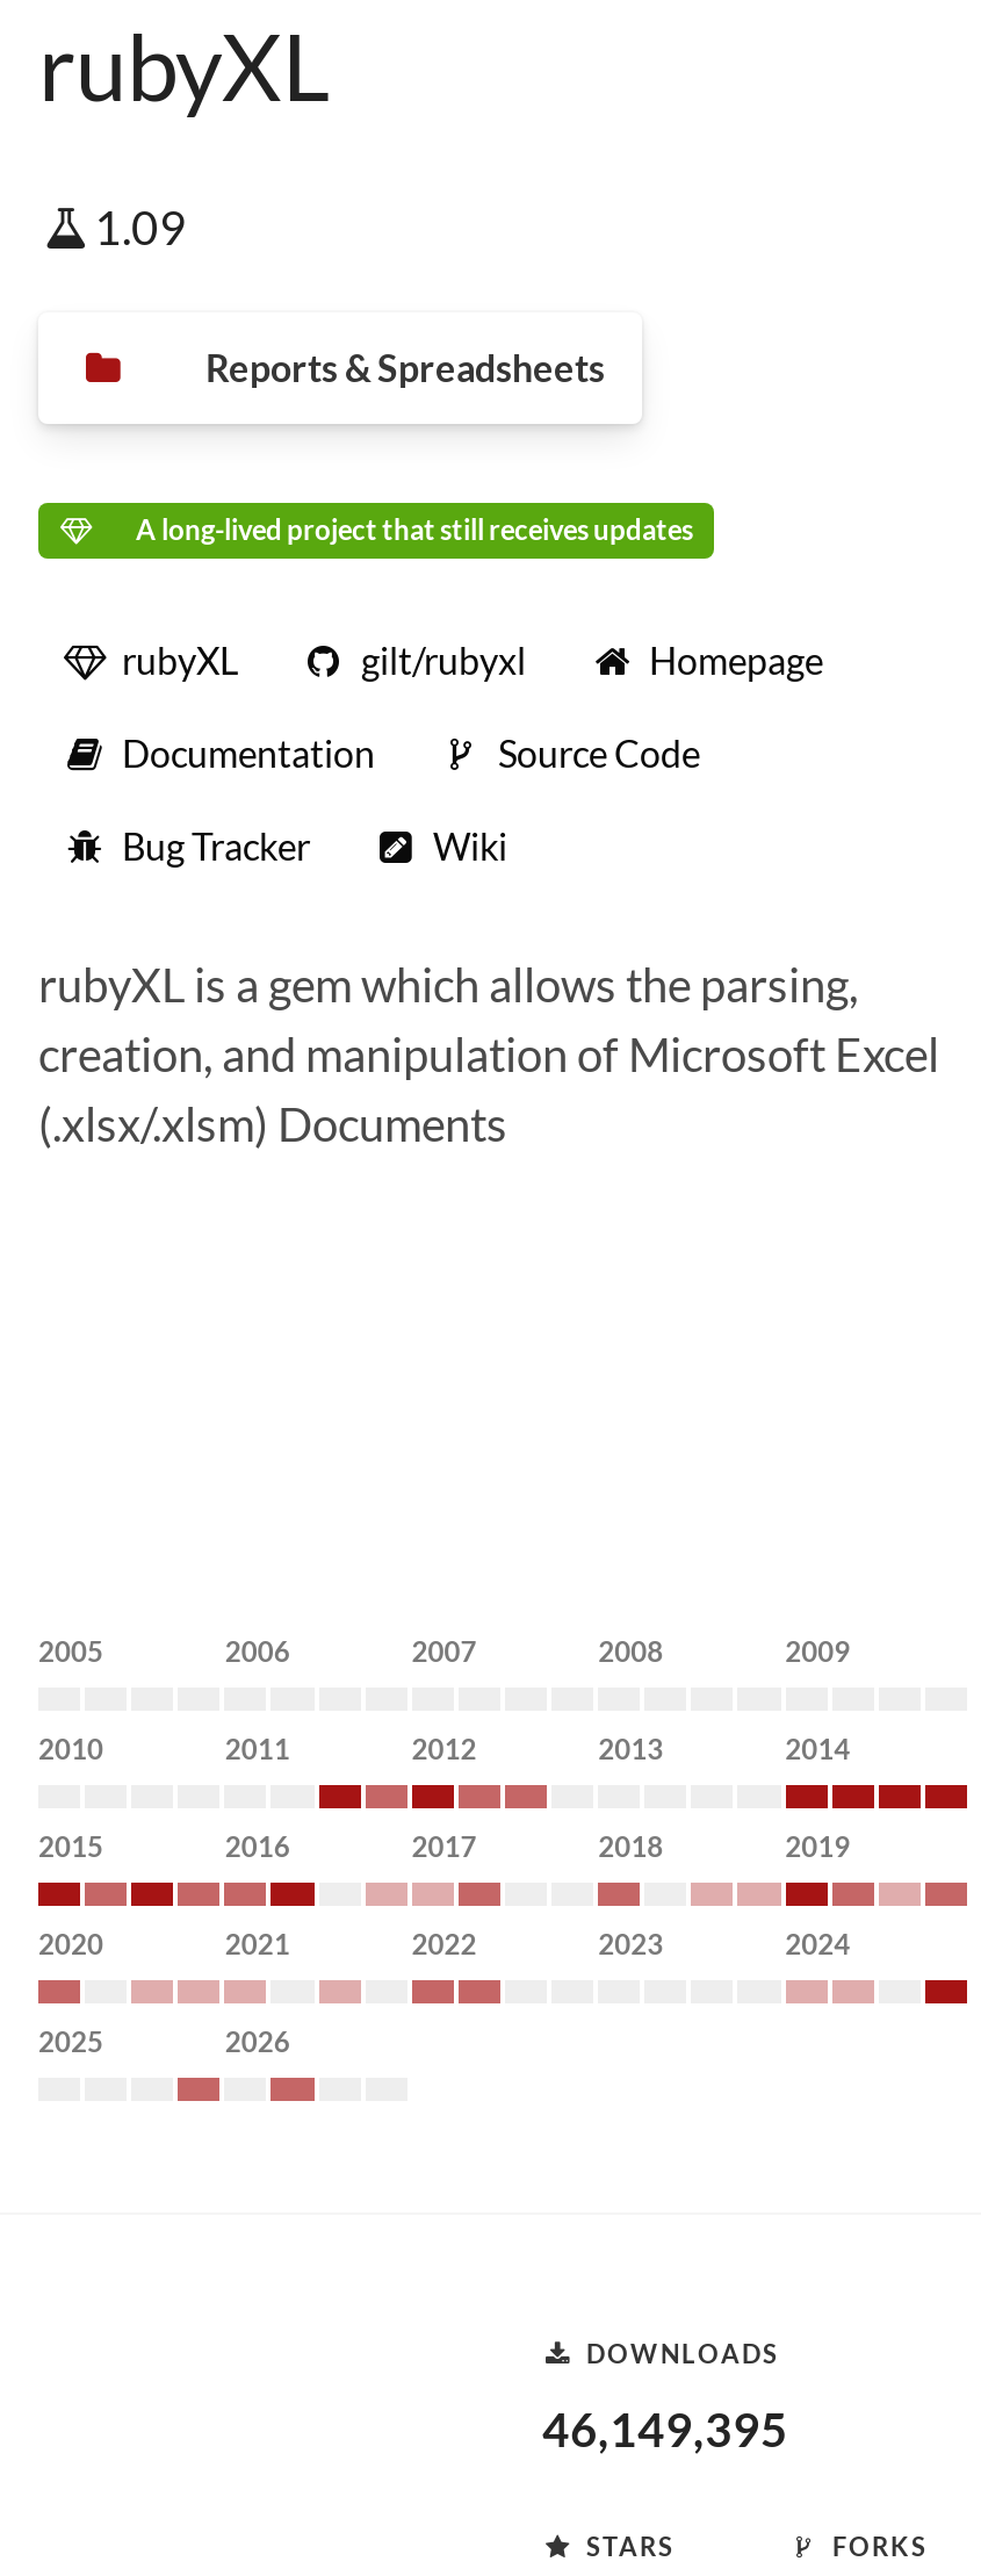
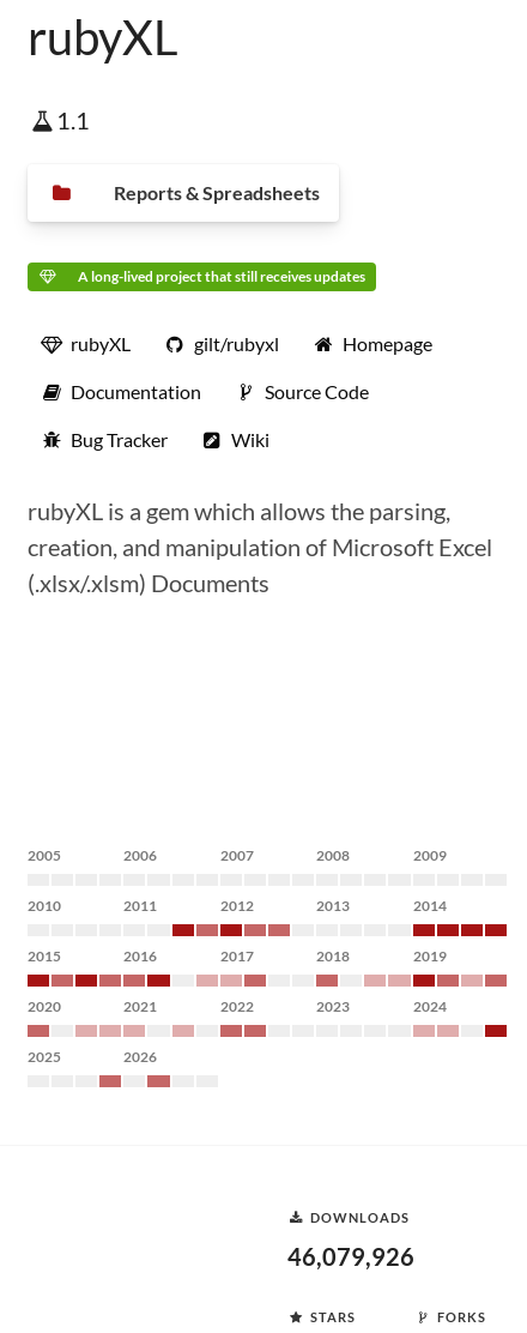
[94,199,187,254] 1.09 -> [56,105,90,134] 1.1
[542,2401,788,2456] 46,149,395 -> [287,1242,414,1271] 46,079,926

